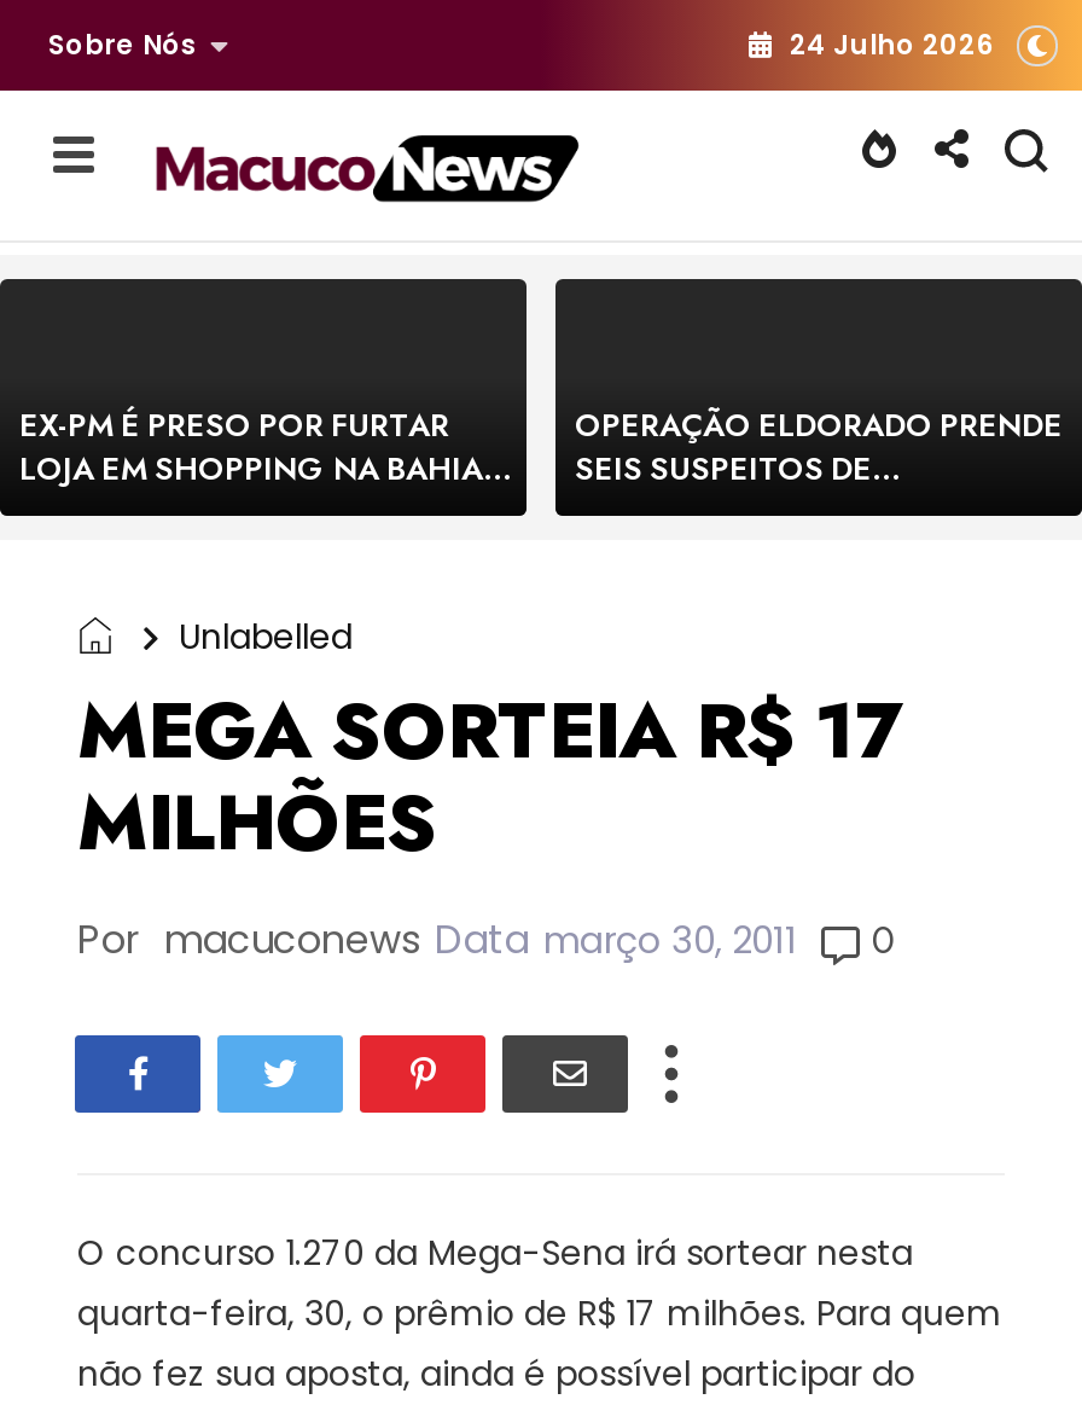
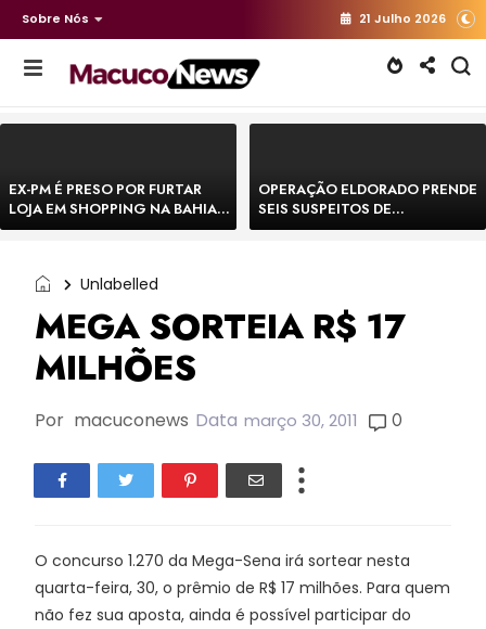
[790,25,993,64] 24 Julho 2026 -> [359,10,446,27] 21 Julho 2026

